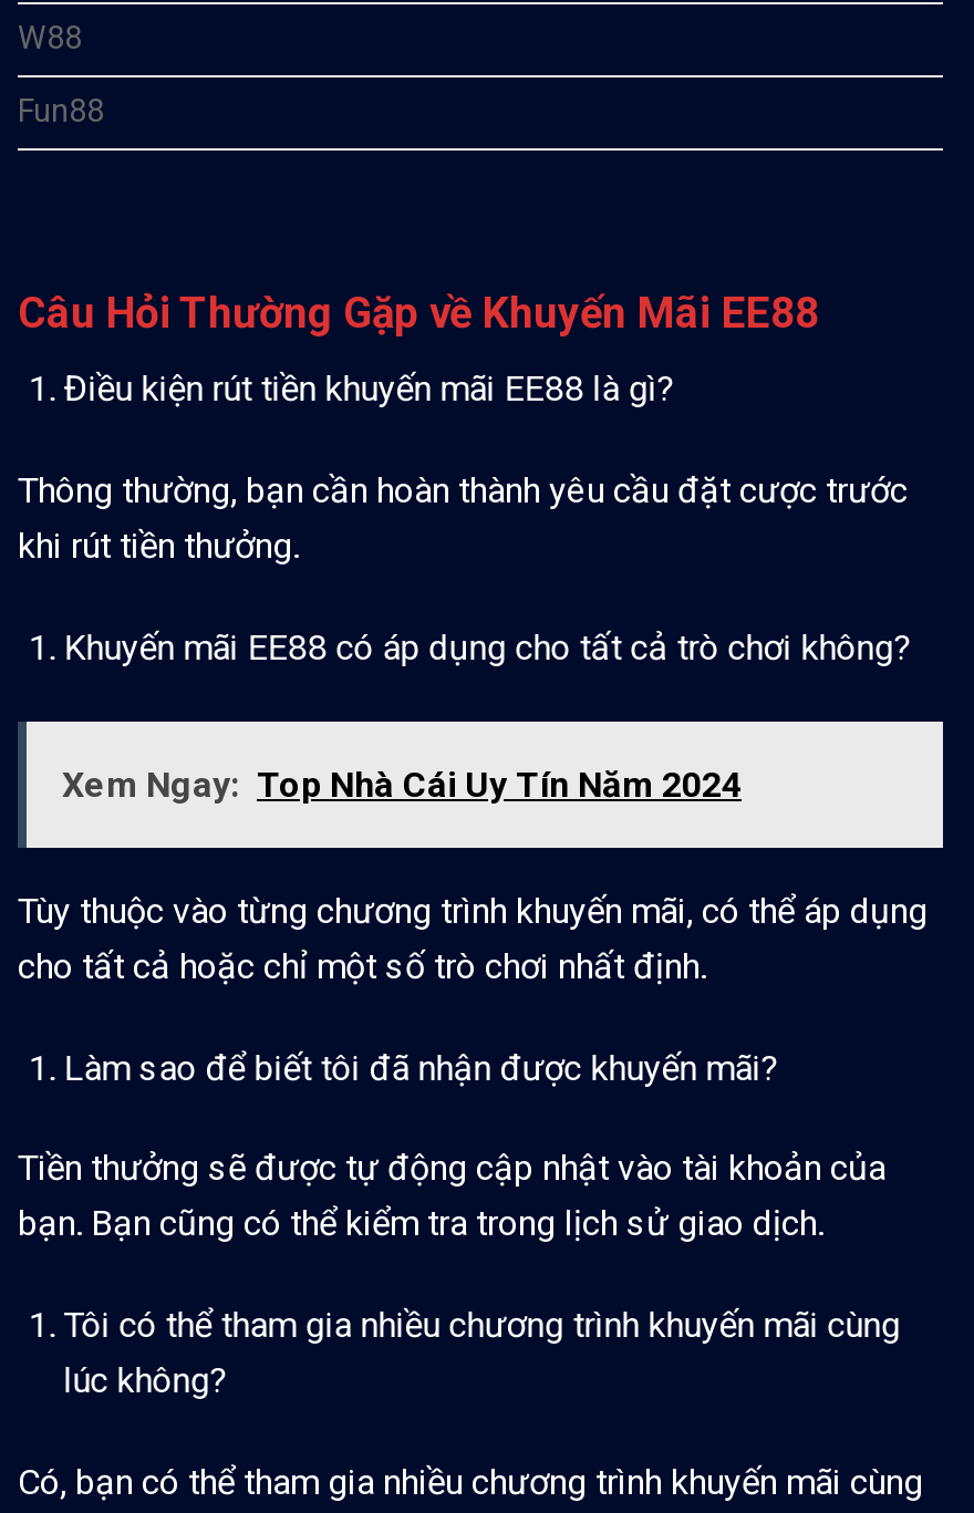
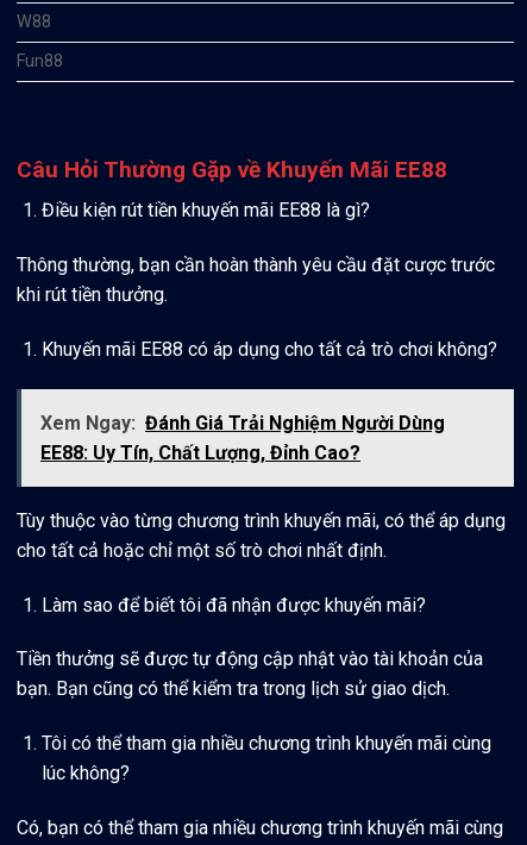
[62,763,742,805] Xem Ngay: Top Nhà Cái Uy Tín Năm 2024 -> [40,412,445,464] Xem Ngay: Đánh Giá Trải Nghiệm Người Dùng | EE88: Uy Tín, Chất Lượng, Đỉnh Cao?

